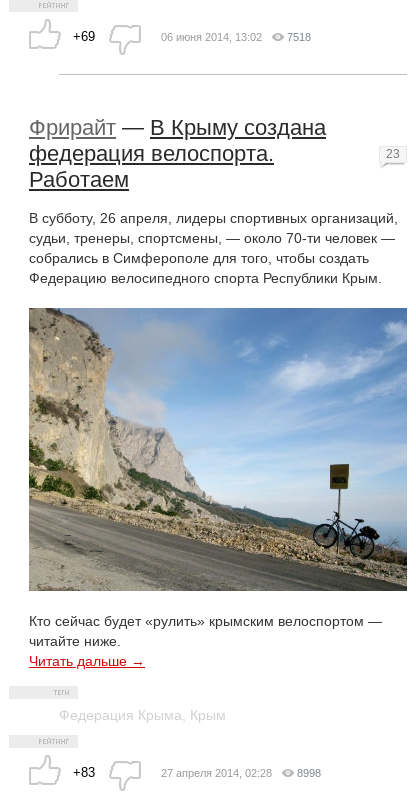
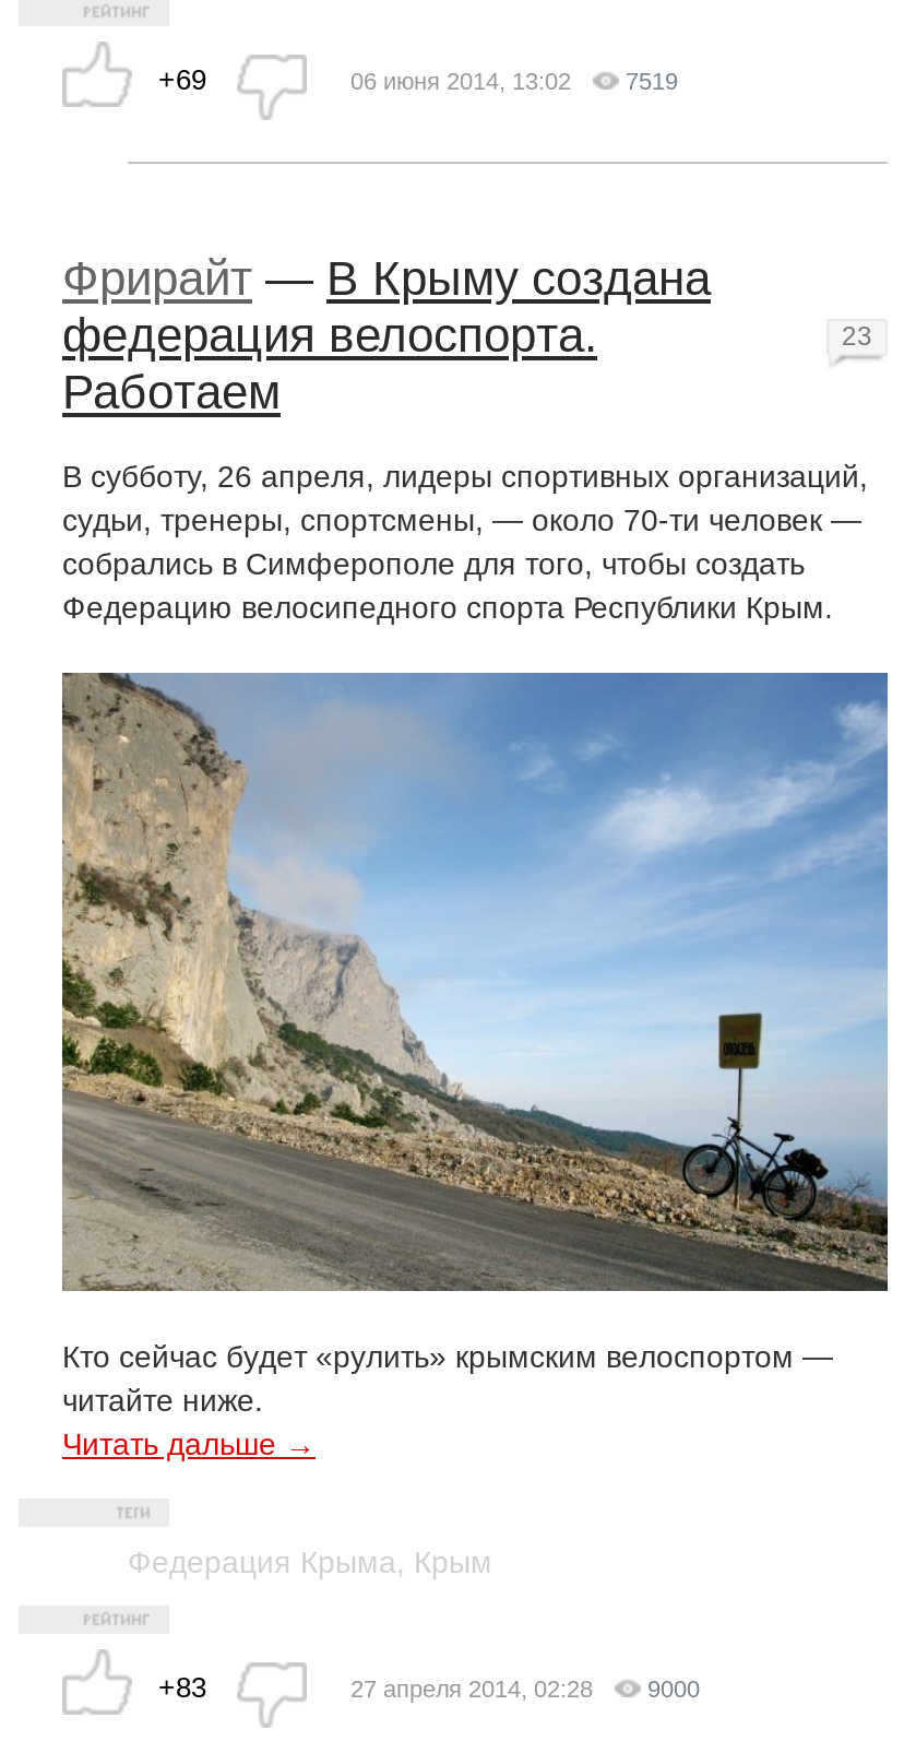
[287,31,311,43] 7518 -> [626,67,678,93] 7519
[297,767,321,779] 8998 -> [647,1676,700,1702] 9000

